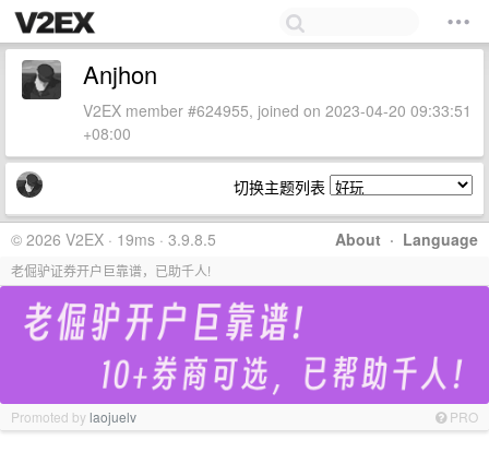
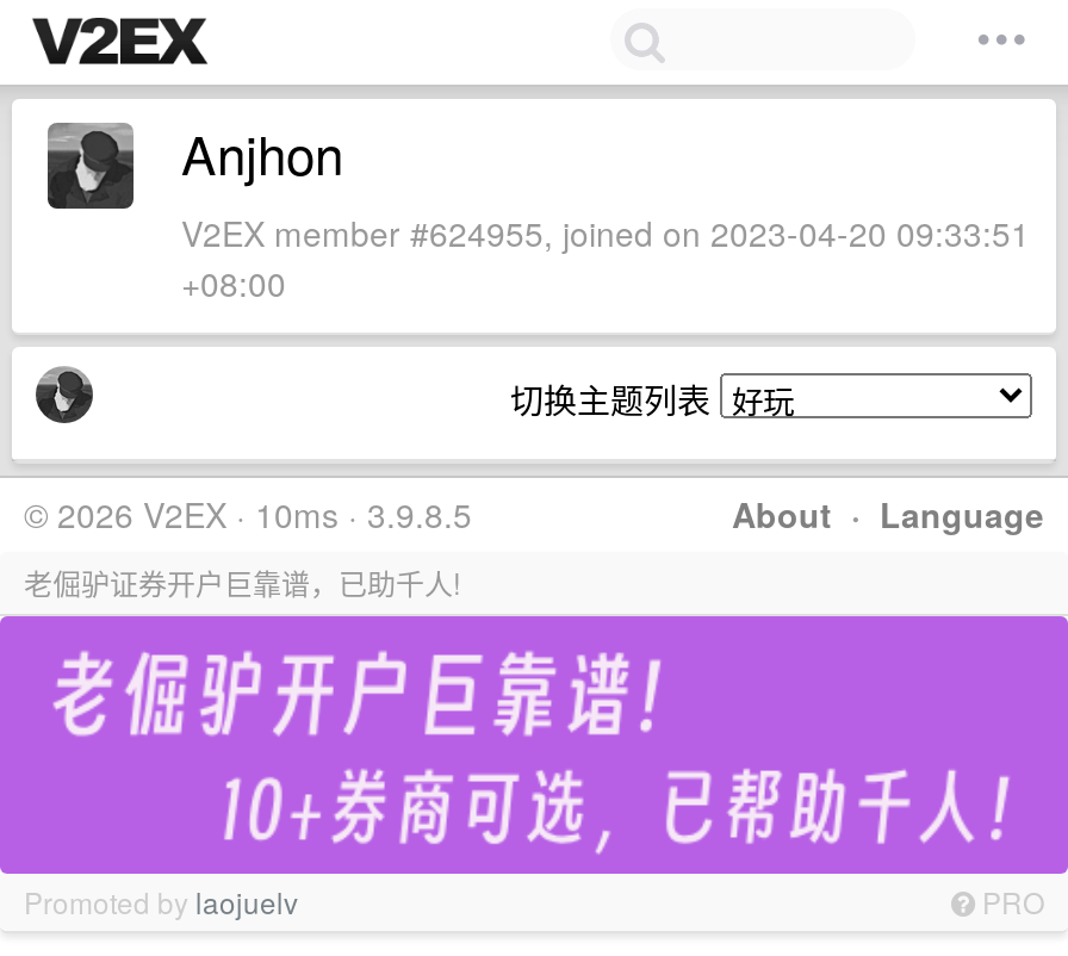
[11,228,216,250] © 2026 V2EX · 19ms · 3.9.8.5 -> [24,490,472,538] © 2026 V2EX · 10ms · 3.9.8.5

